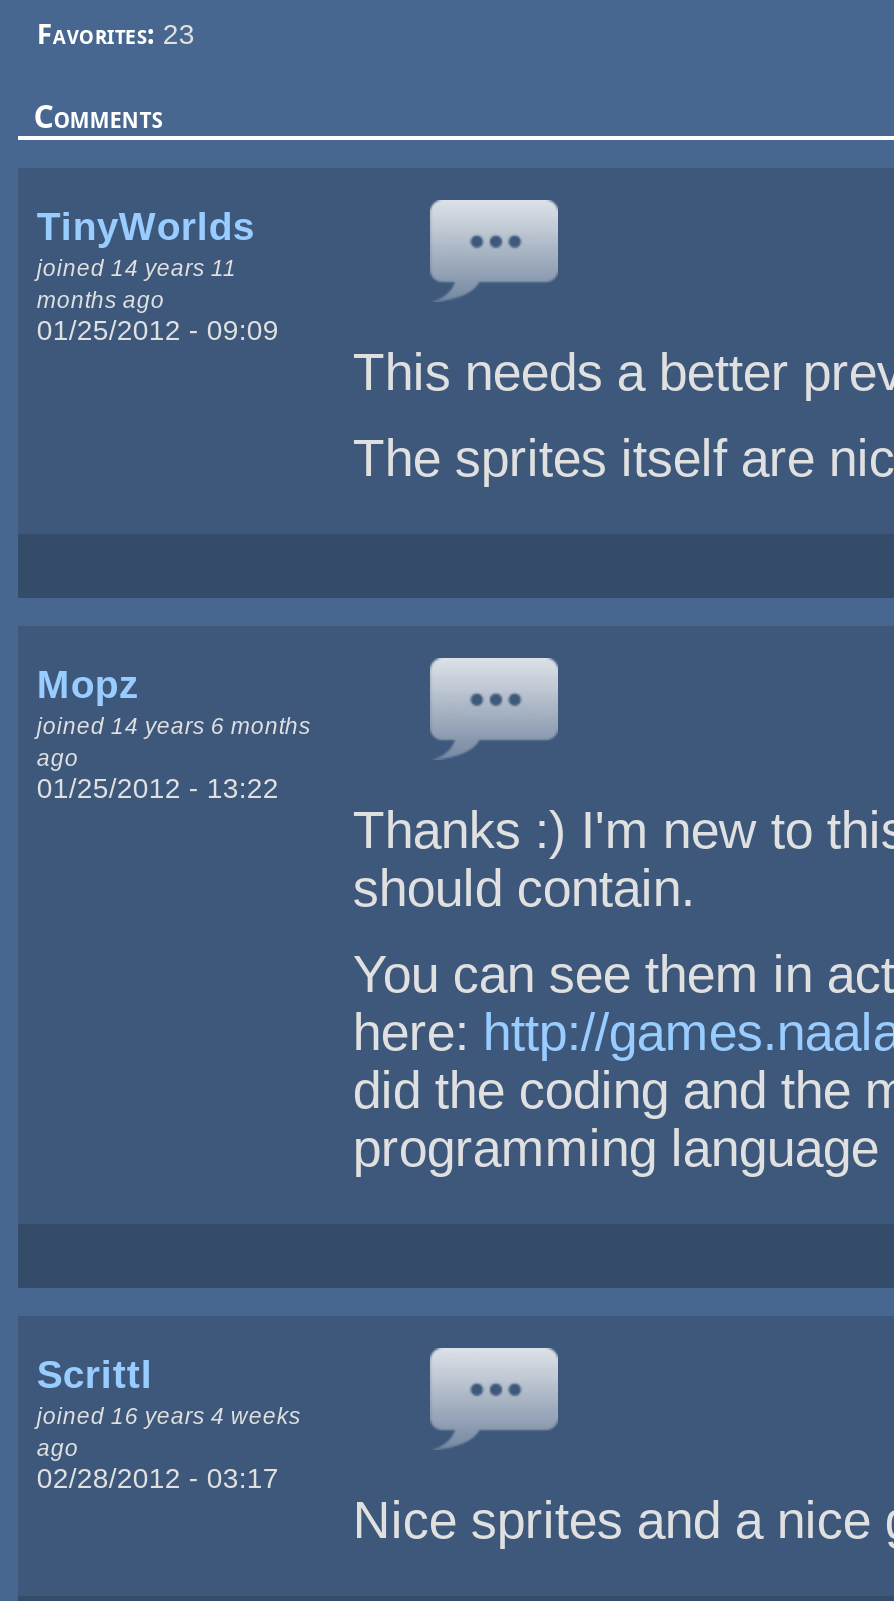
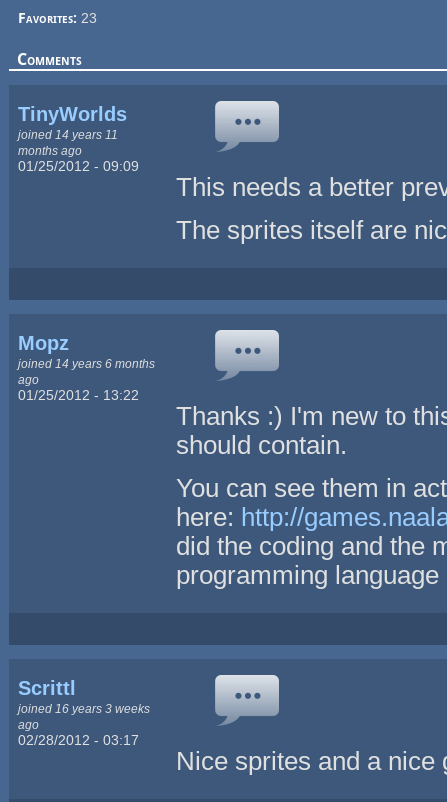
[37,1401,301,1427] joined 16 years 4 weeks -> [18,702,150,715] joined 16 years 3 weeks

